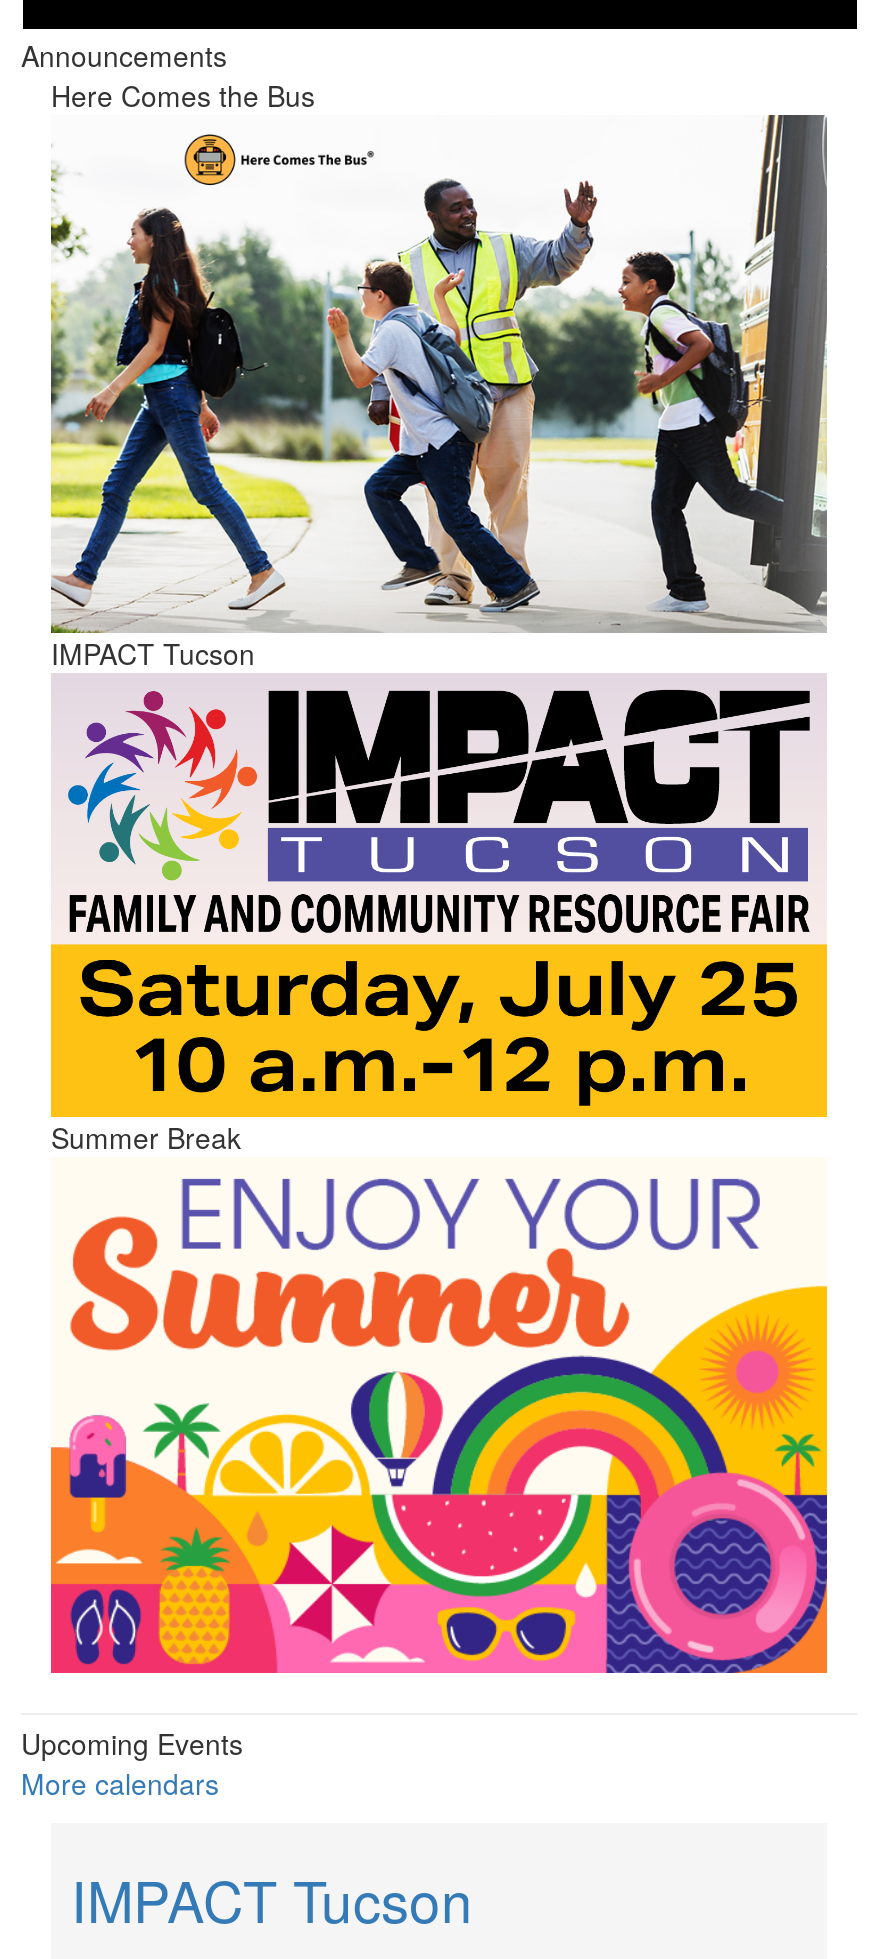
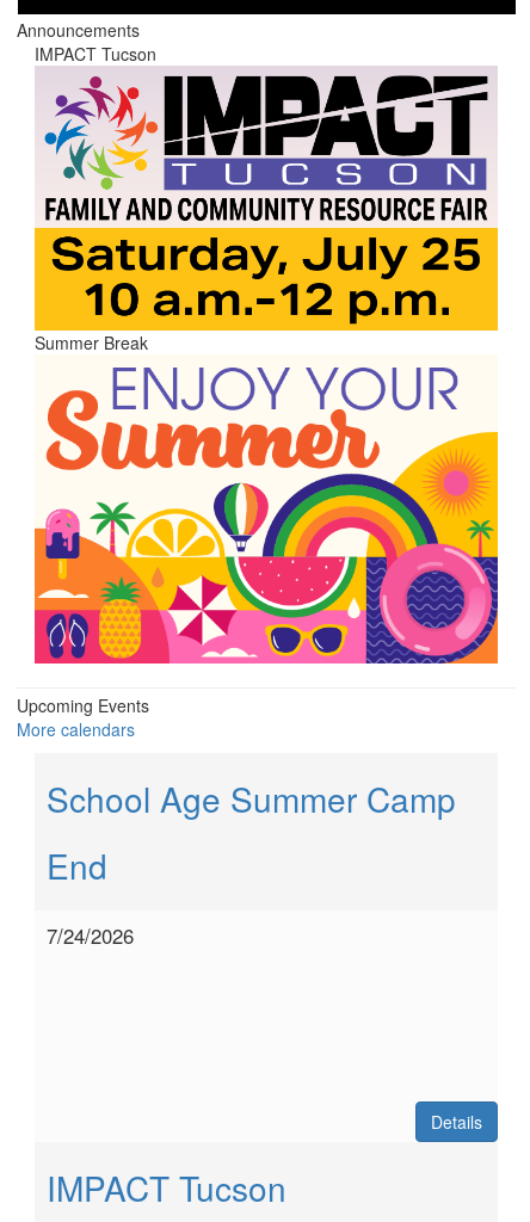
[49,76,829,635] [image] | Here Comes the Bus -> none
moved [21,633,255,1804] -> [17,42,156,741]: [image] | IMPACT Tucson | Summer Break | Upcoming Events | More calendars
none -> [47,774,456,950] School Age Summer Camp | End | 7/24/2026
none -> [431,1109,482,1133] Details

